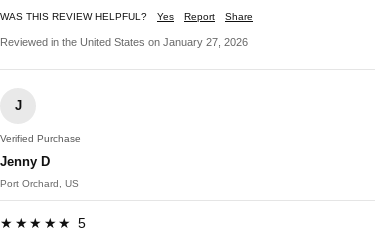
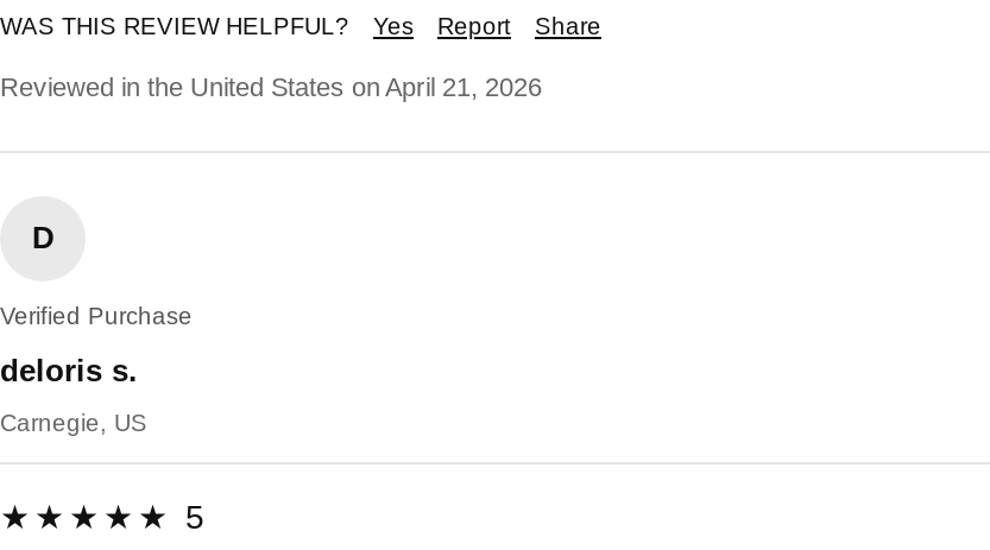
[0,36,248,48] Reviewed in the United States on January 27, 2026 -> [0,72,542,101] Reviewed in the United States on April 21, 2026
[14,98,21,113] J -> [32,220,53,255] D
[0,154,50,169] Jenny D -> [0,353,138,388] deloris s.
[0,178,79,189] Port Orchard, US -> [0,410,147,436] Carnegie, US

